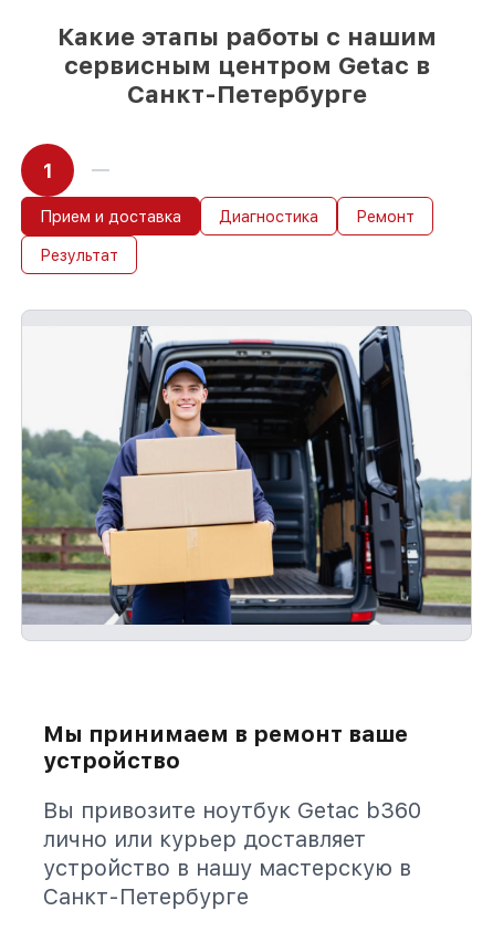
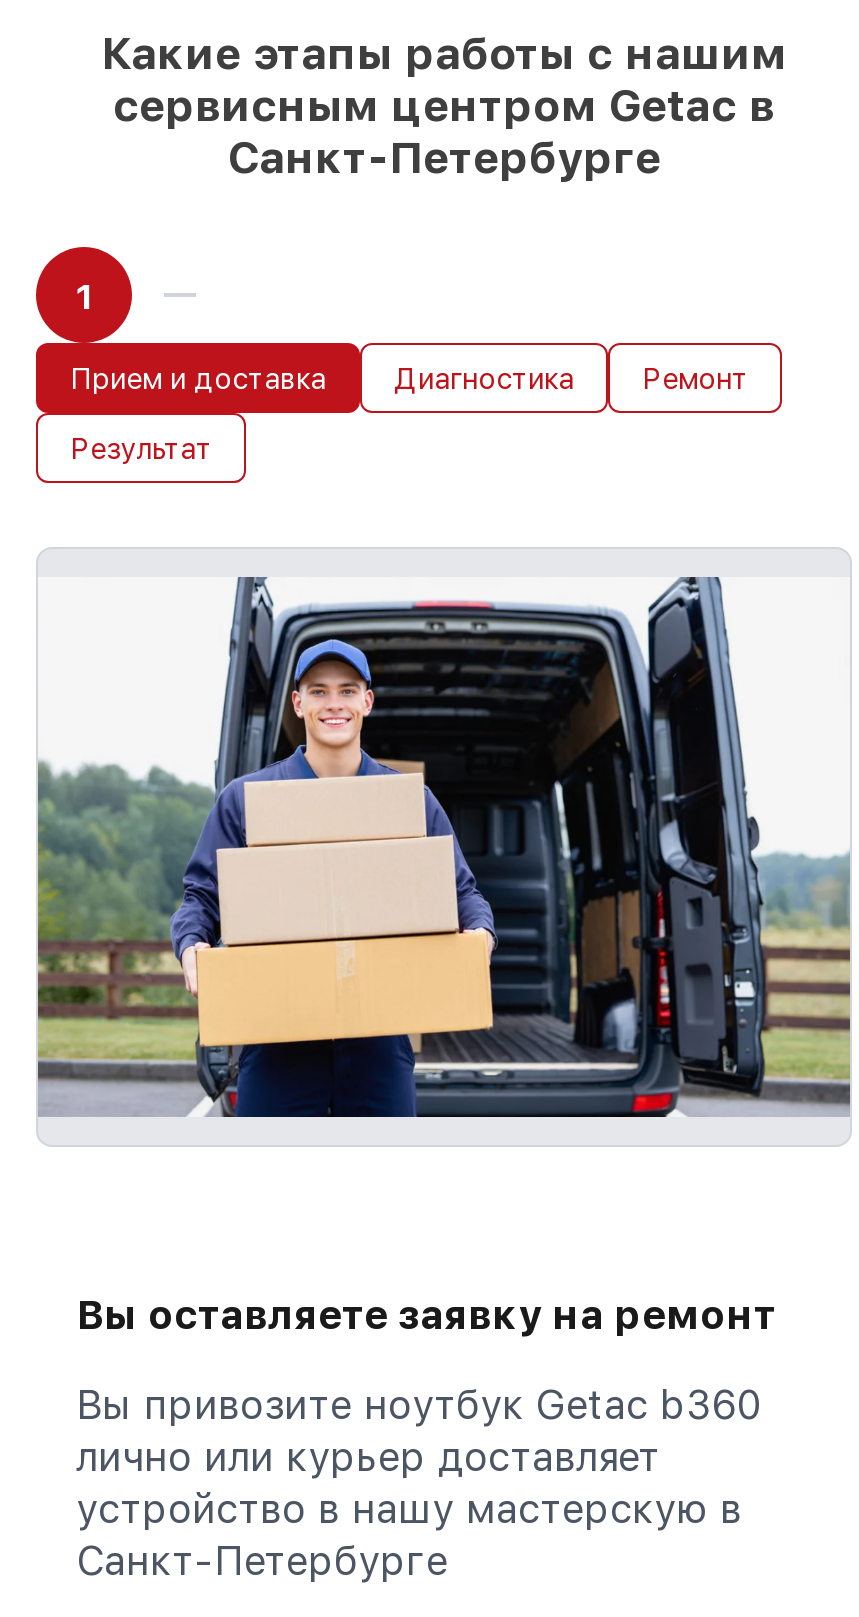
[43,721,408,774] Мы принимаем в ремонт ваше | устройство -> [76,1291,776,1339] Вы оставляете заявку на ремонт

